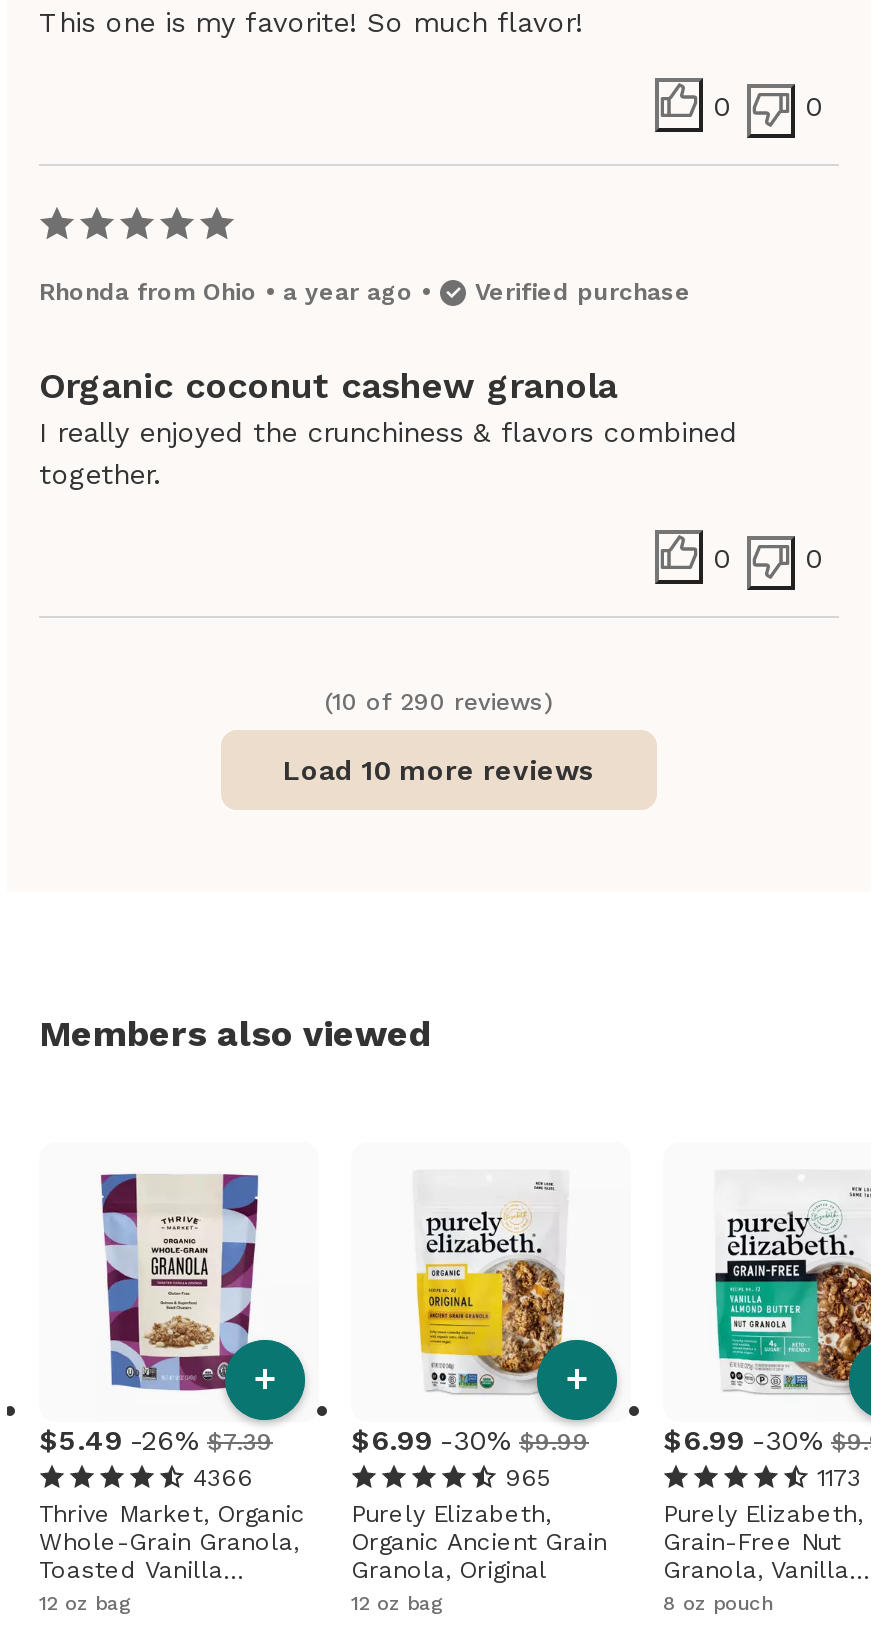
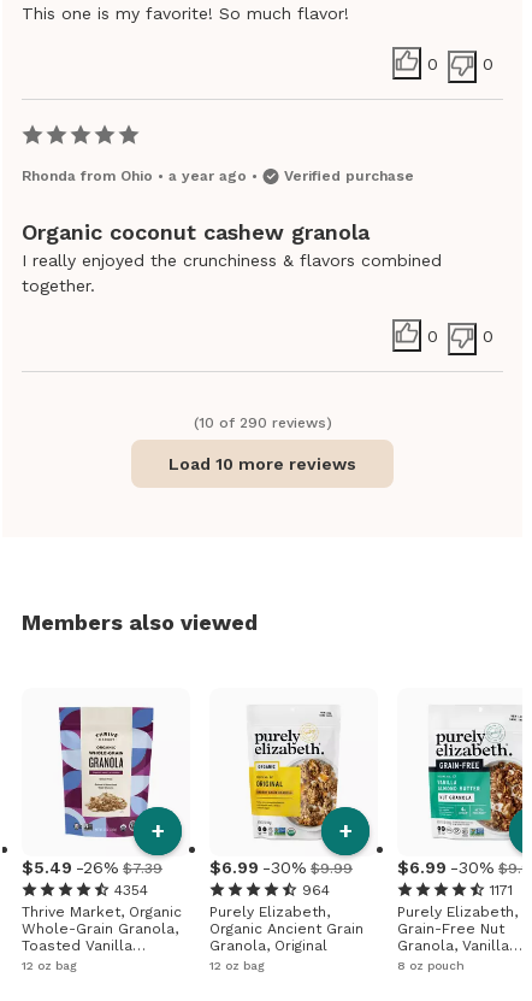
[193,1464,253,1492] 4366 -> [114,882,148,898] 4354
[505,1464,551,1492] 965 -> [302,882,330,898] 964
[817,1464,861,1492] 1173 -> [490,882,513,898] 1171

